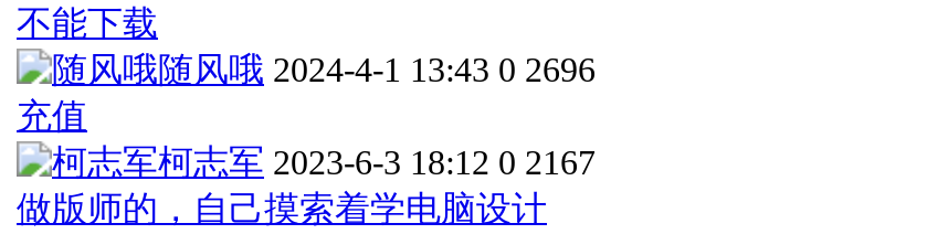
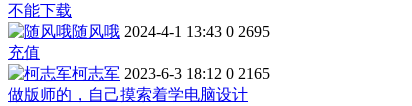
[158,52,596,89] 随风哦 2024-4-1 13:43 0 2696 -> [72,23,270,40] 随风哦 2024-4-1 13:43 0 2695
[158,144,596,182] 柯志军 2023-6-3 18:12 0 2167 -> [72,65,270,82] 柯志军 2023-6-3 18:12 0 2165

